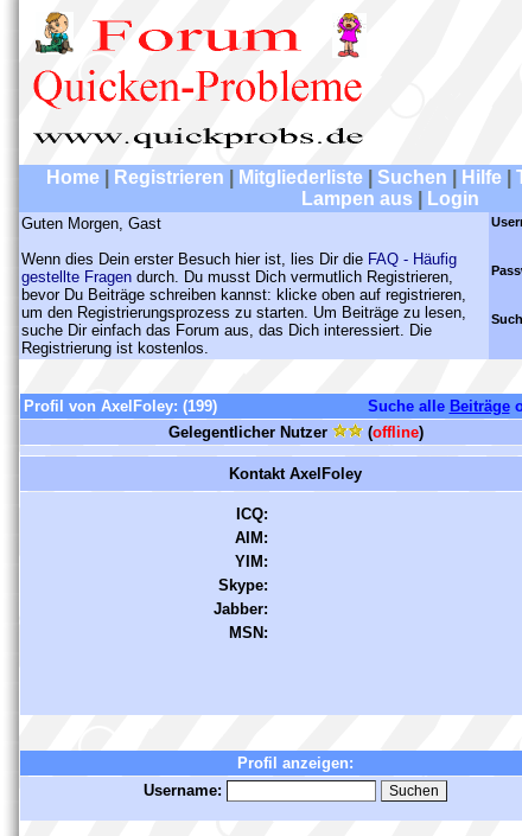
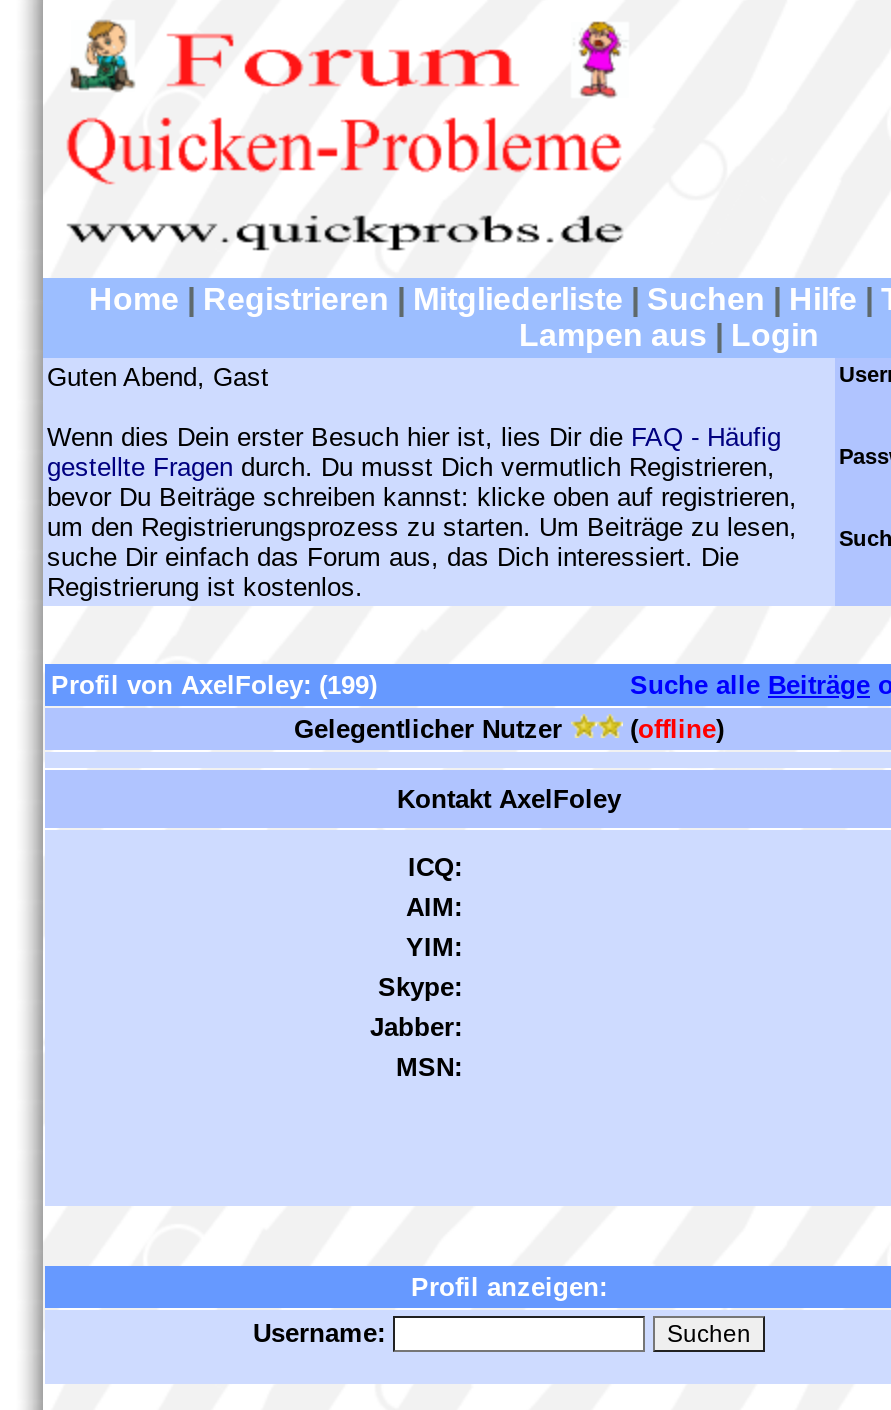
[21,215,161,232] Guten Morgen, Gast -> [47,362,269,392] Guten Abend, Gast

